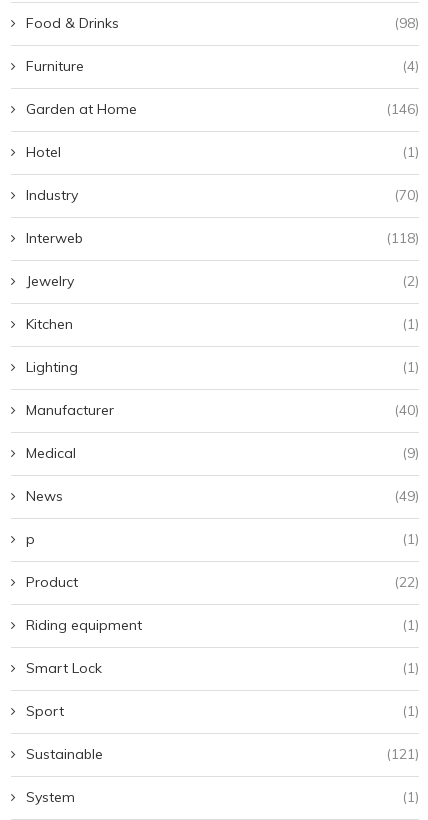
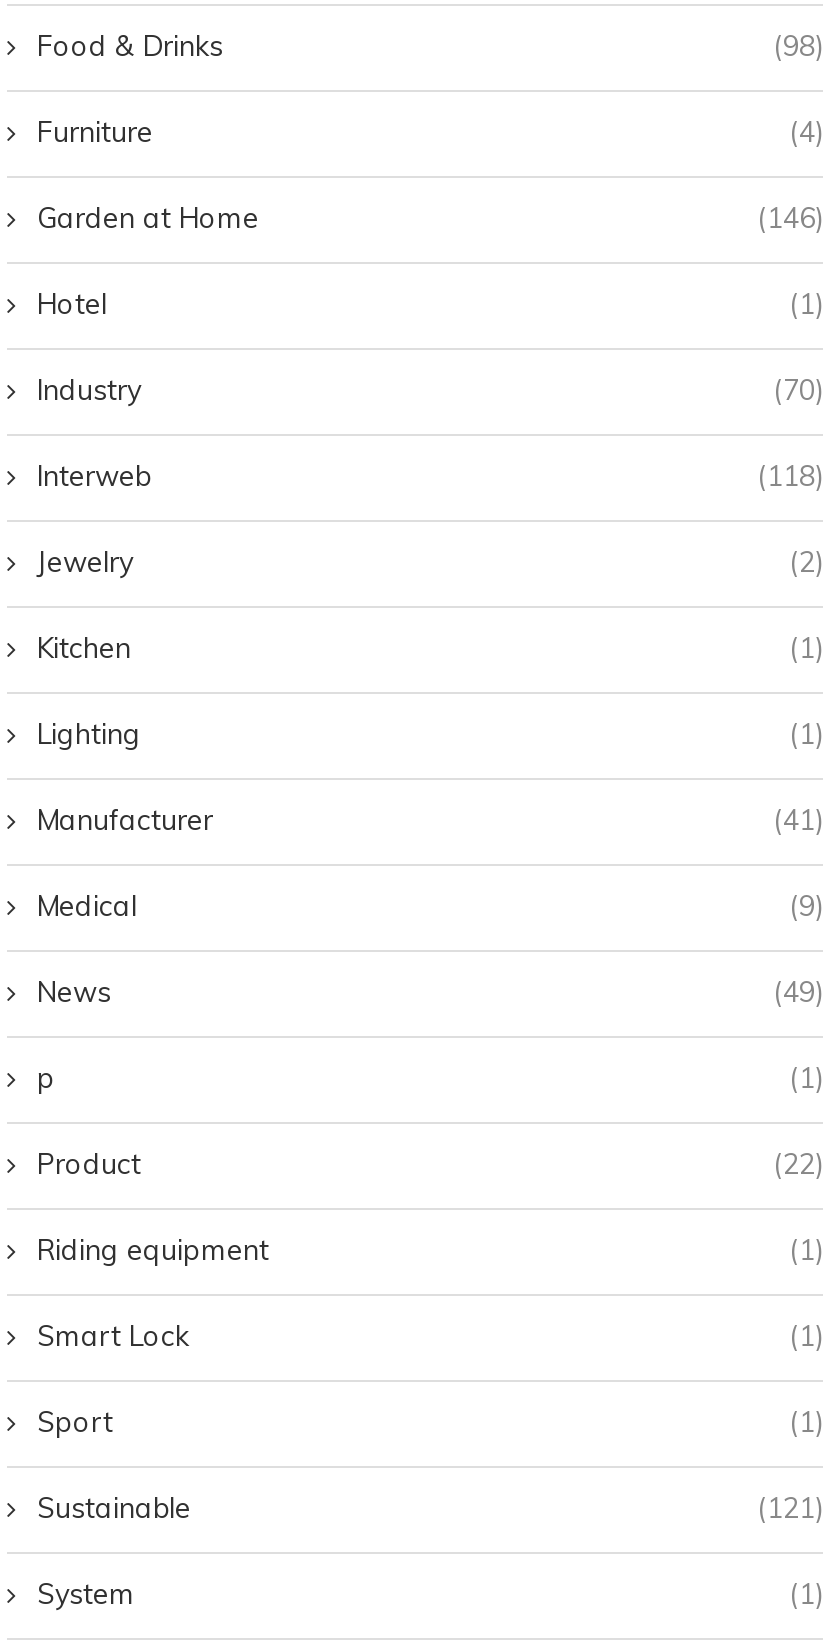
[394,401,419,419] (40) -> [773,803,823,839] (41)

